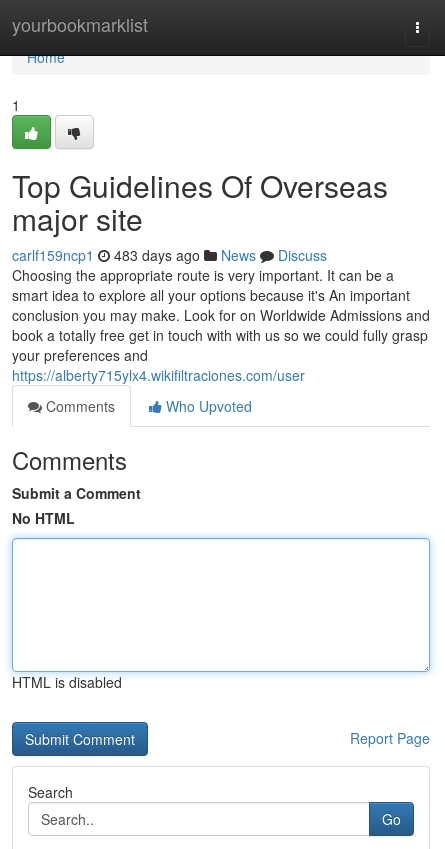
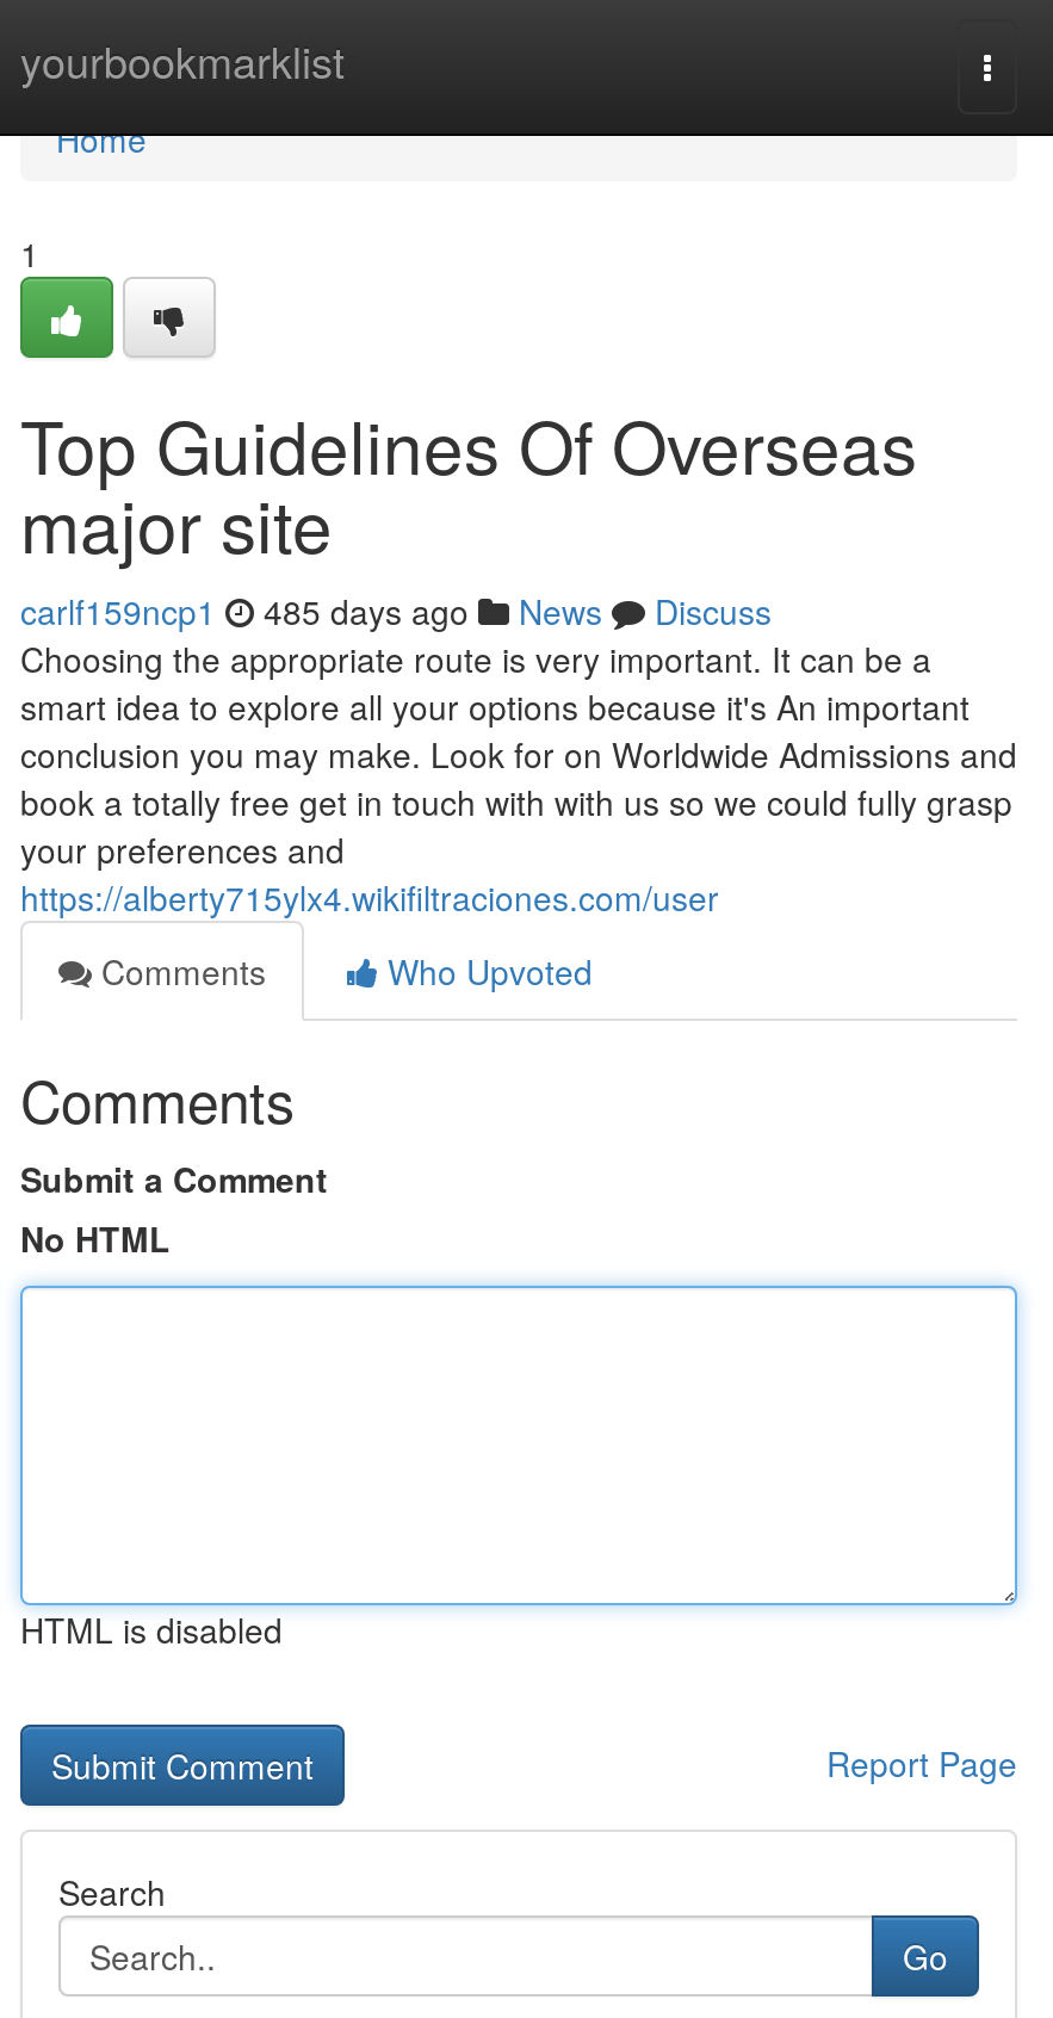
[12,245,327,265] carlf159ncp1 483 days ago News Discuss -> [20,587,772,635] carlf159ncp1 485 days ago News Discuss

